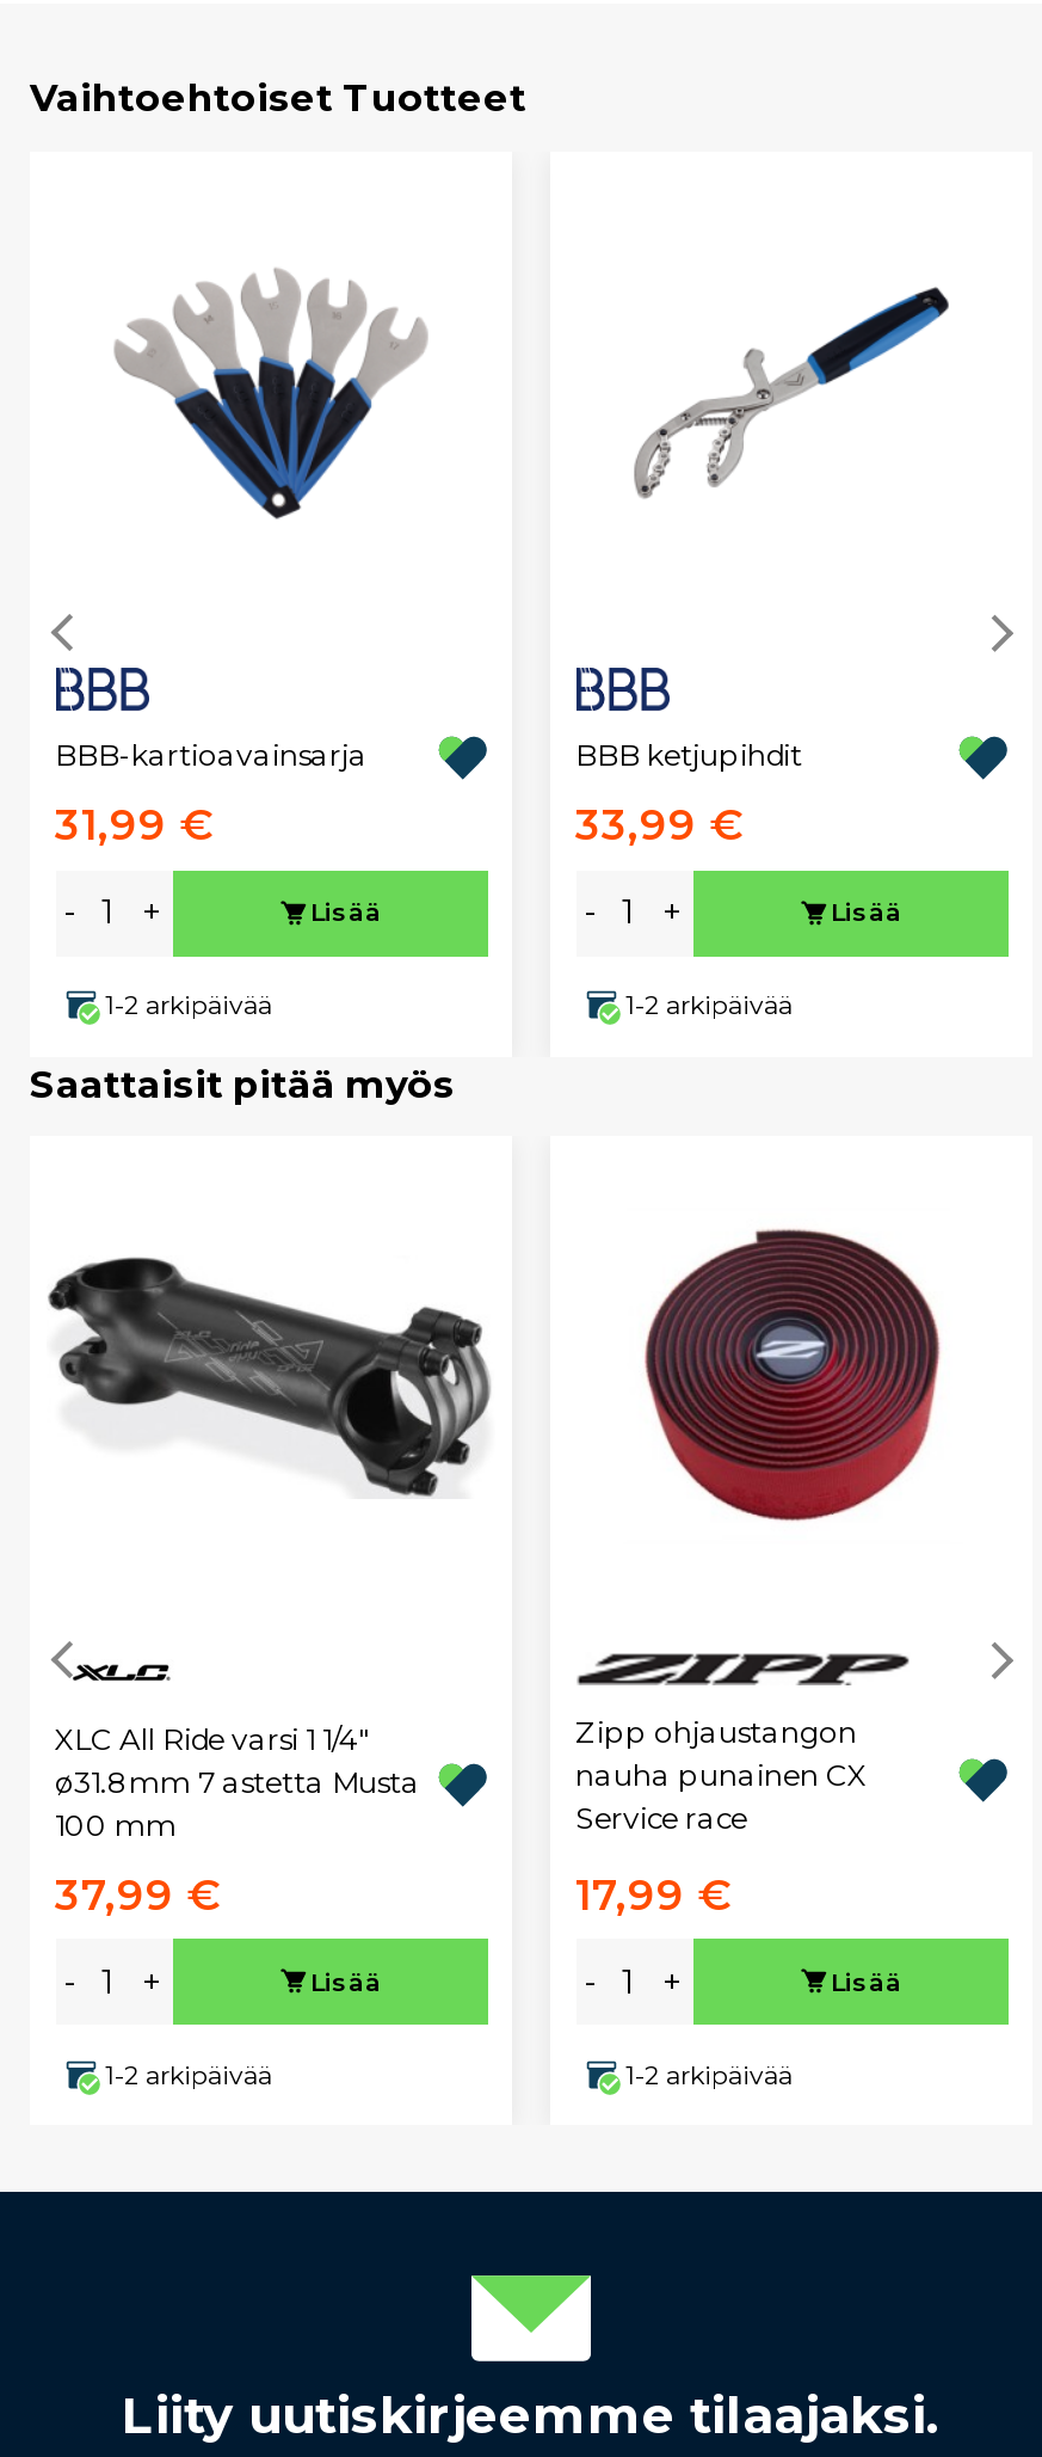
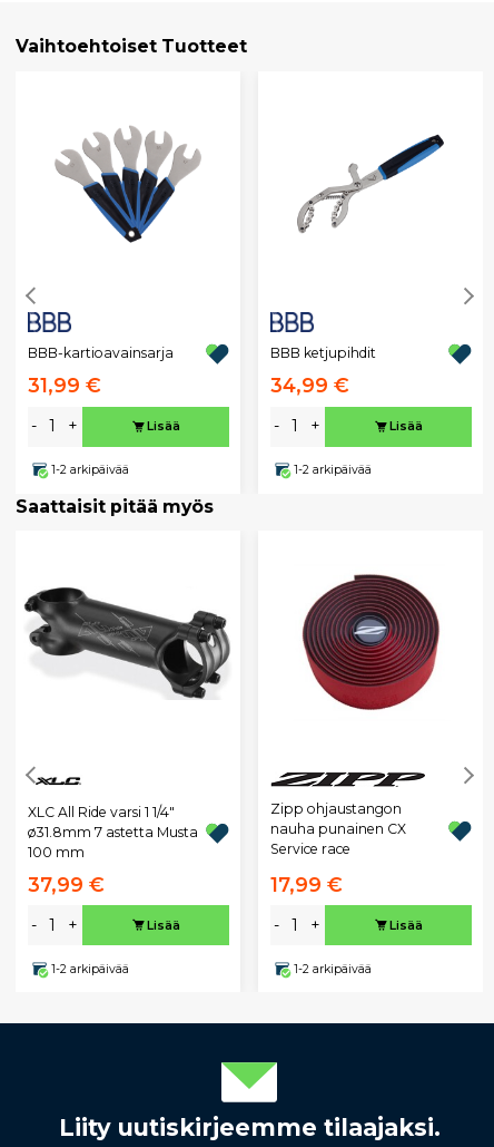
[575,800,742,850] 33,99 € -> [270,374,349,397] 34,99 €

